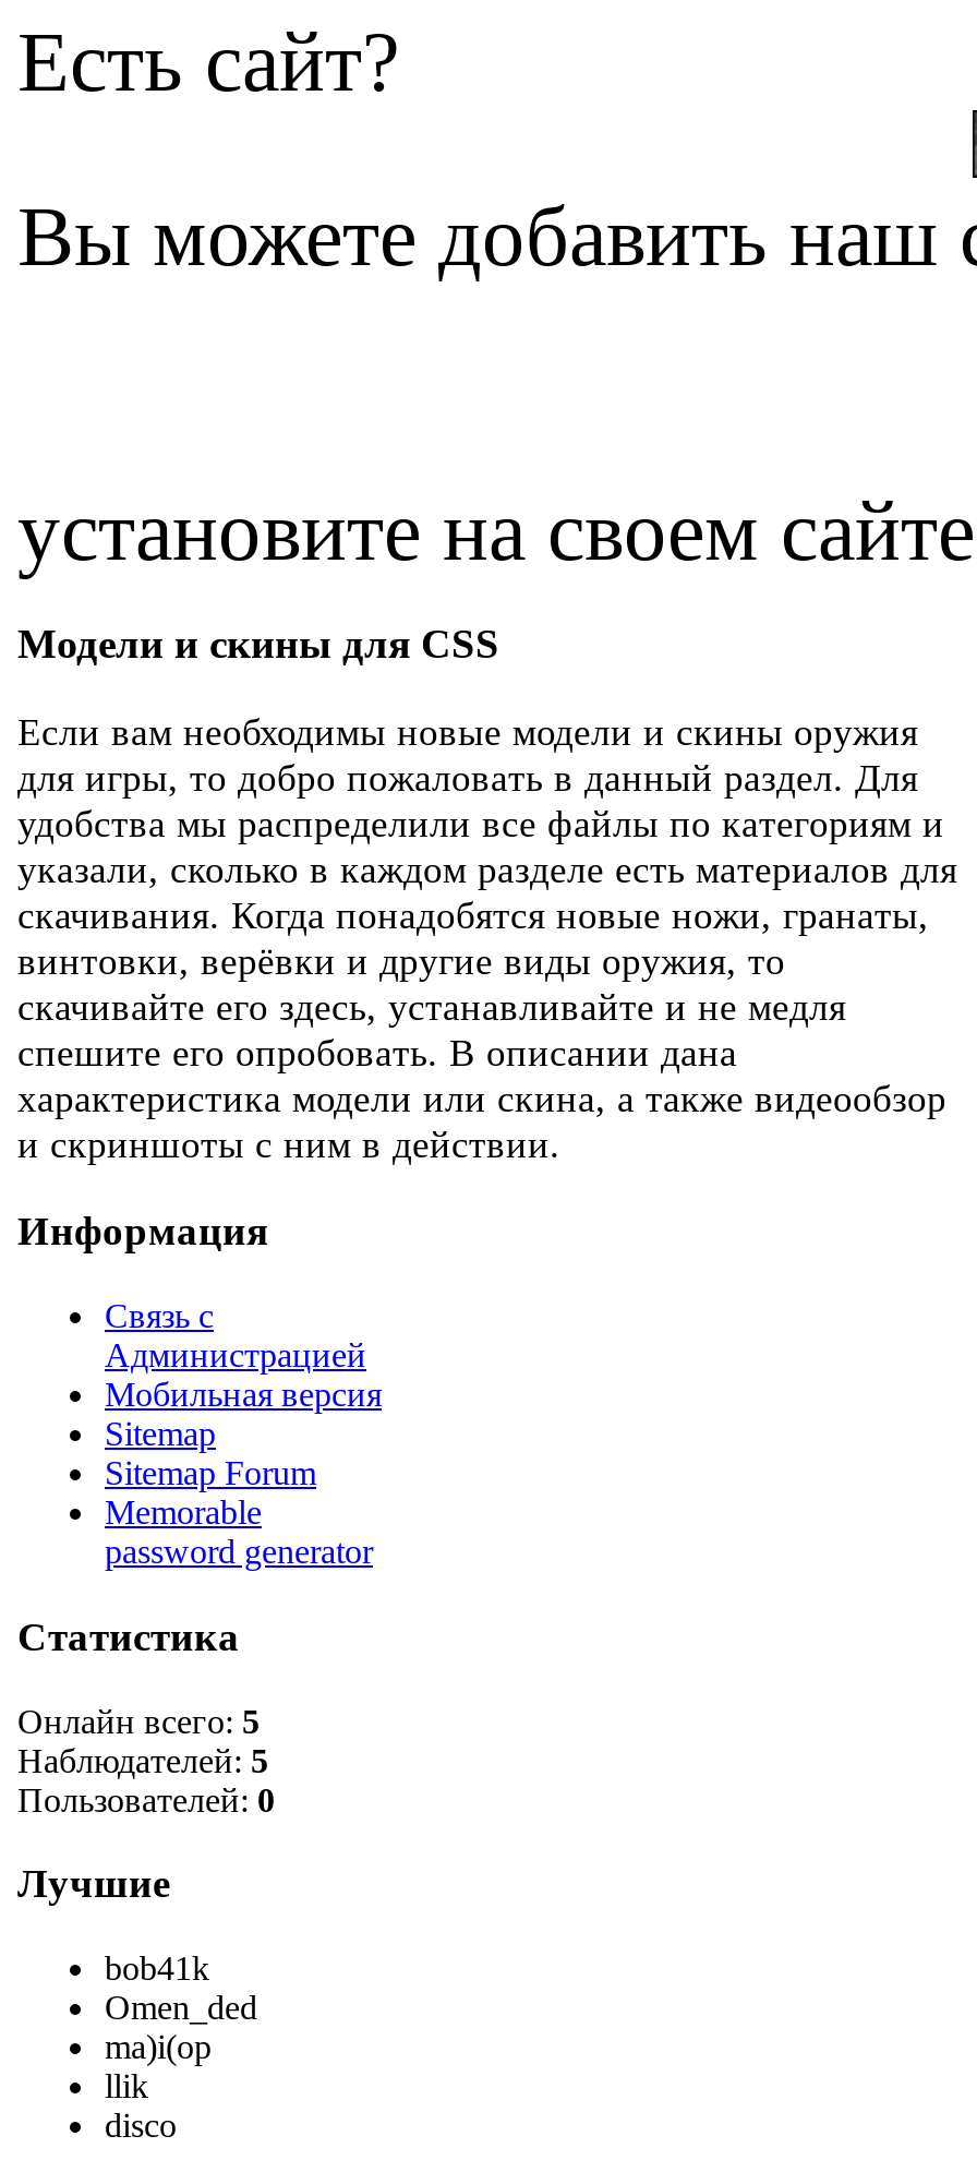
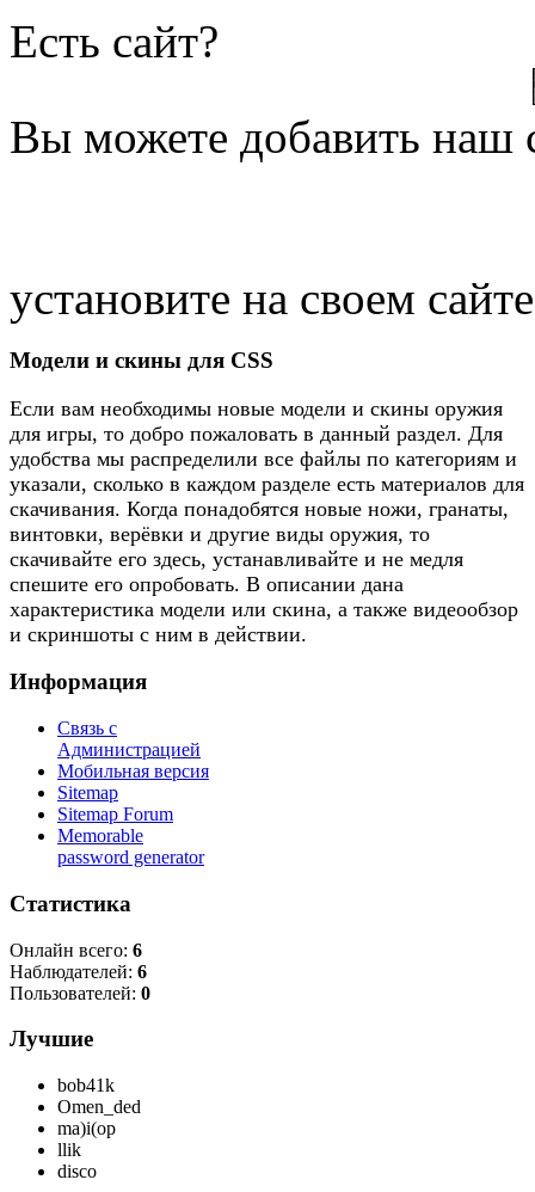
[17,1702,260,1739] Онлайн всего: 5 -> [10,940,142,960] Онлайн всего: 6
[17,1741,268,1778] Наблюдателей: 5 -> [10,961,147,981] Наблюдателей: 6

